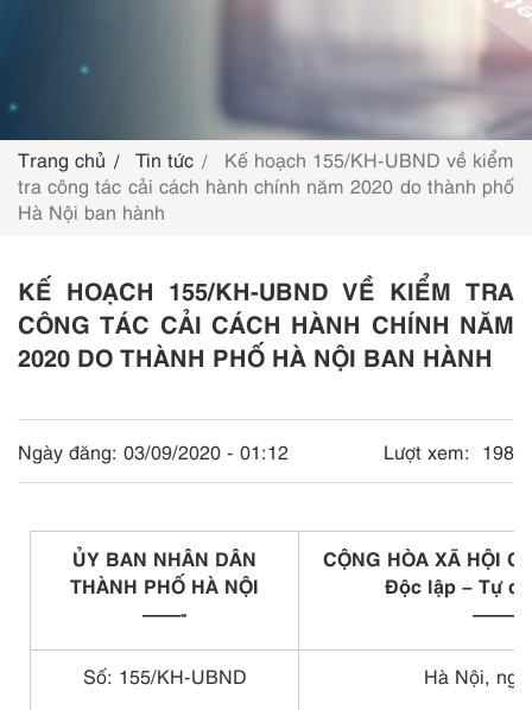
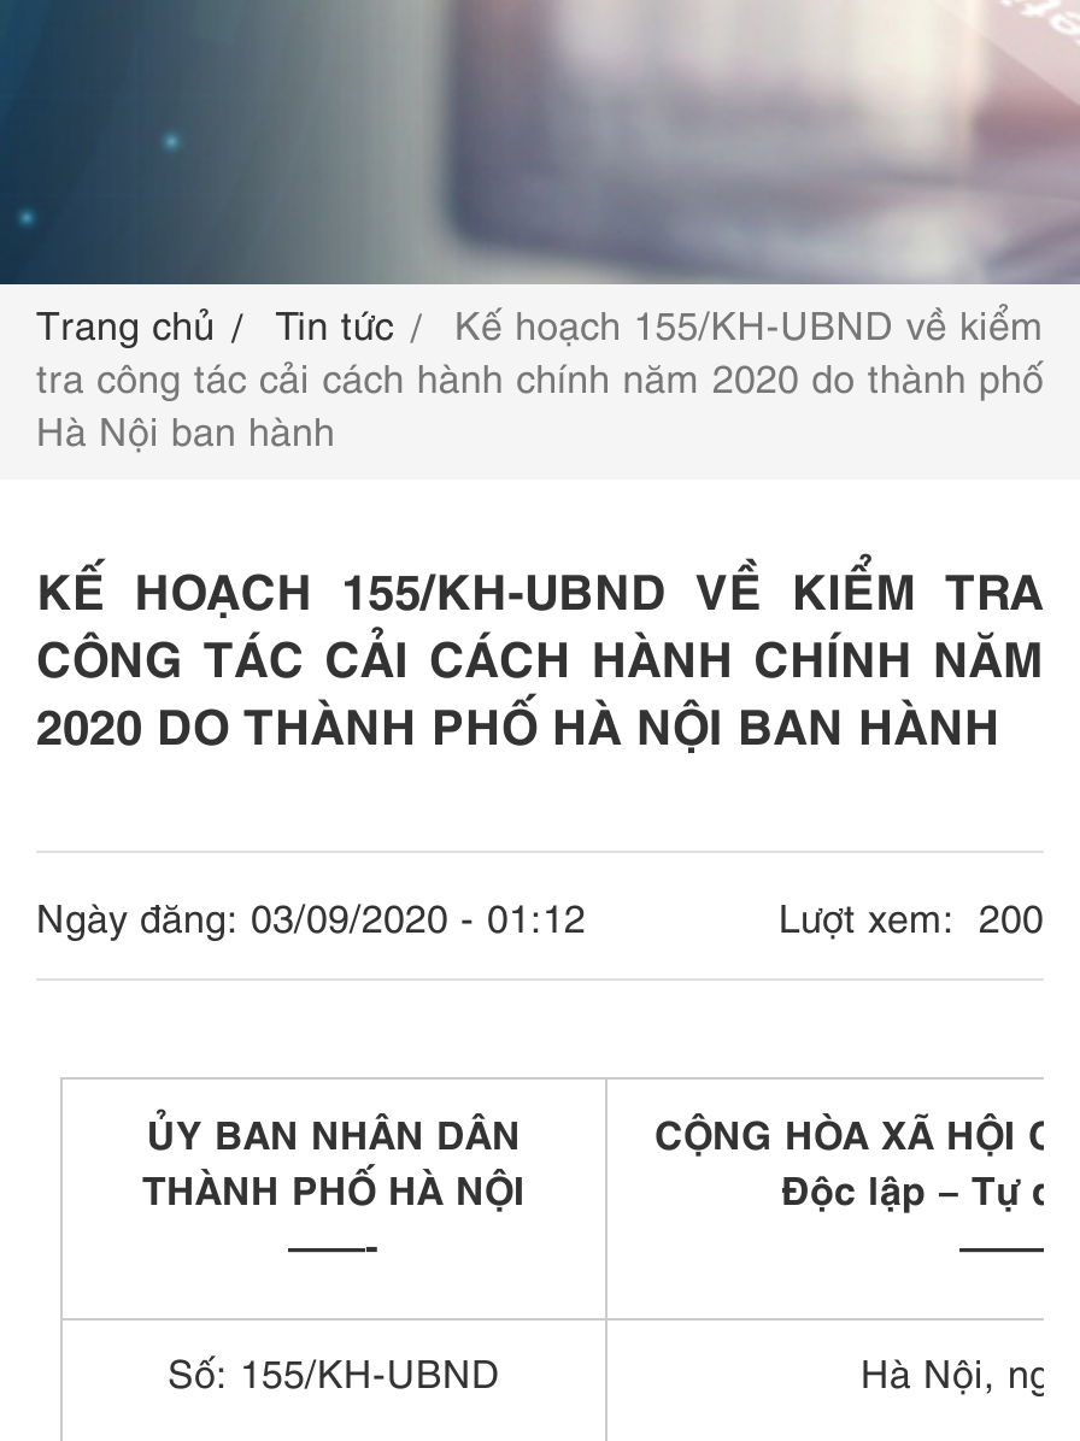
[384,438,514,464] Lượt xem: 198 -> [779,889,1044,942] Lượt xem: 200

